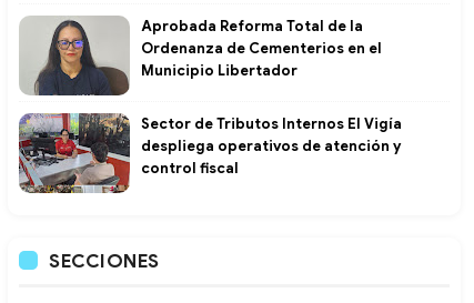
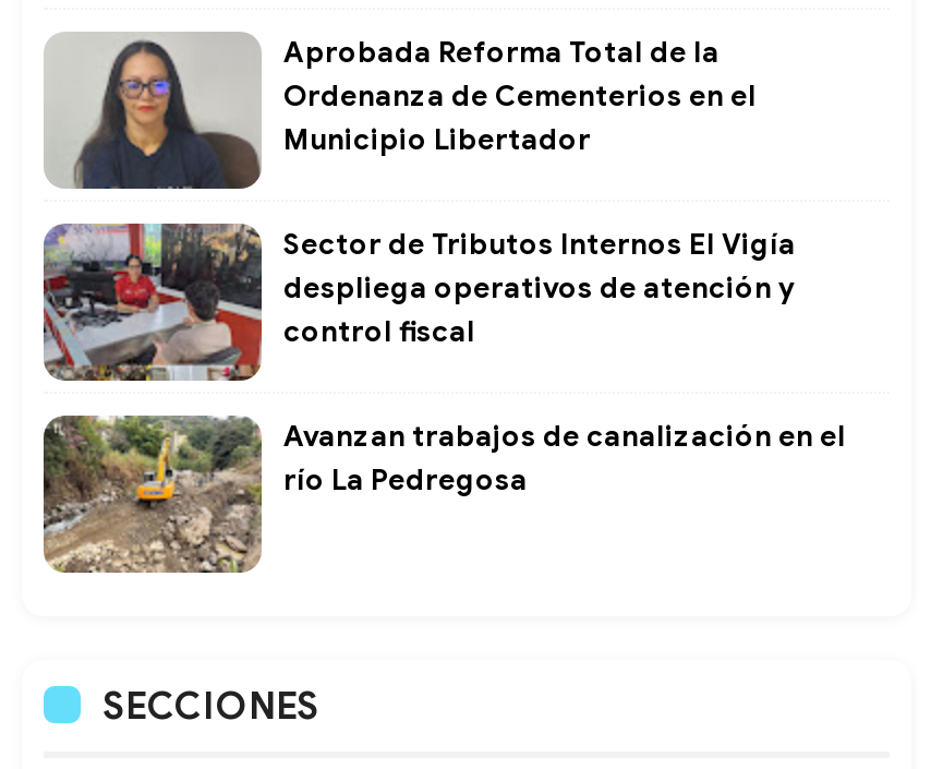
none -> [44,413,846,575] [image] | Avanzan trabajos de canalización en el | río La Pedregosa

